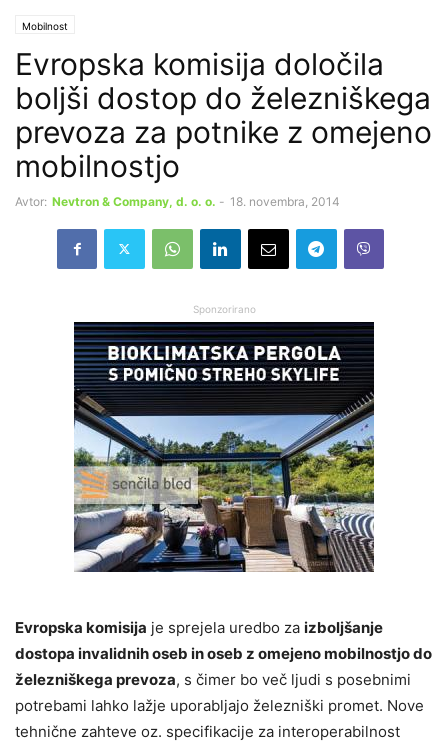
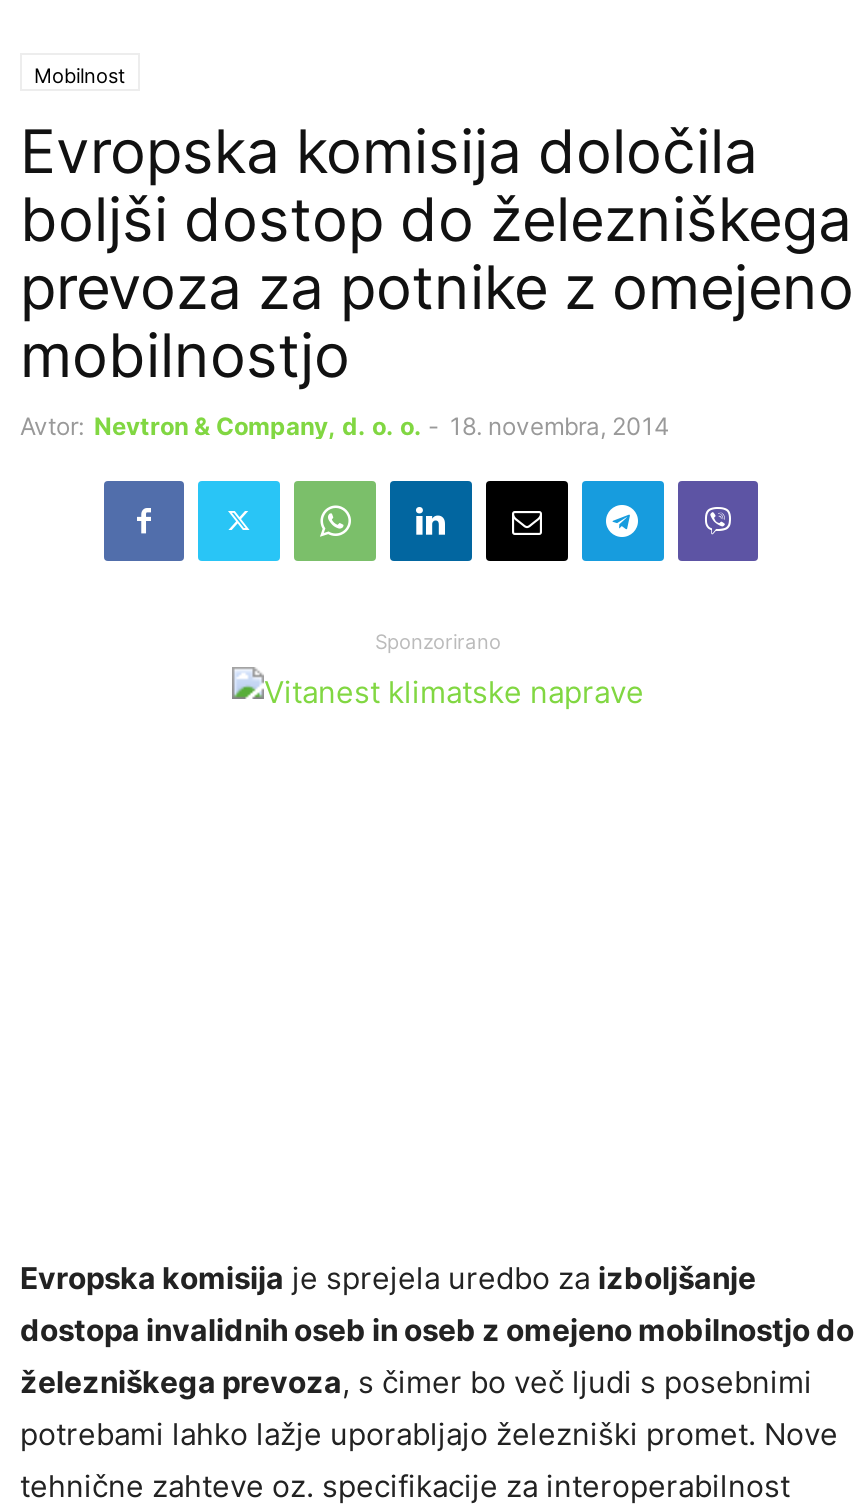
[73,321,375,573] [image] -> none

